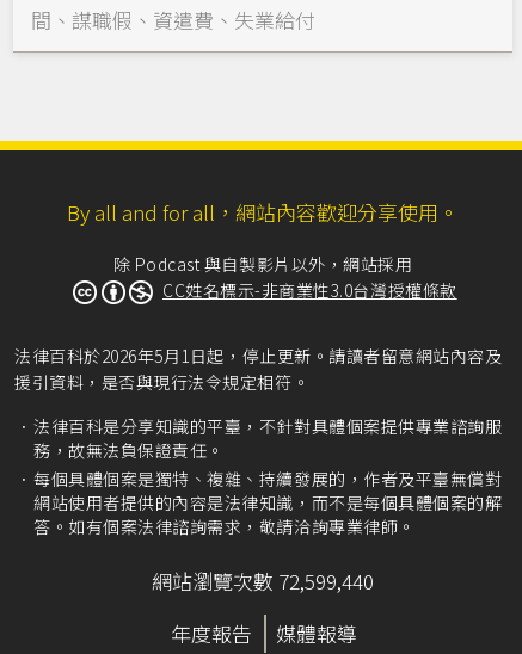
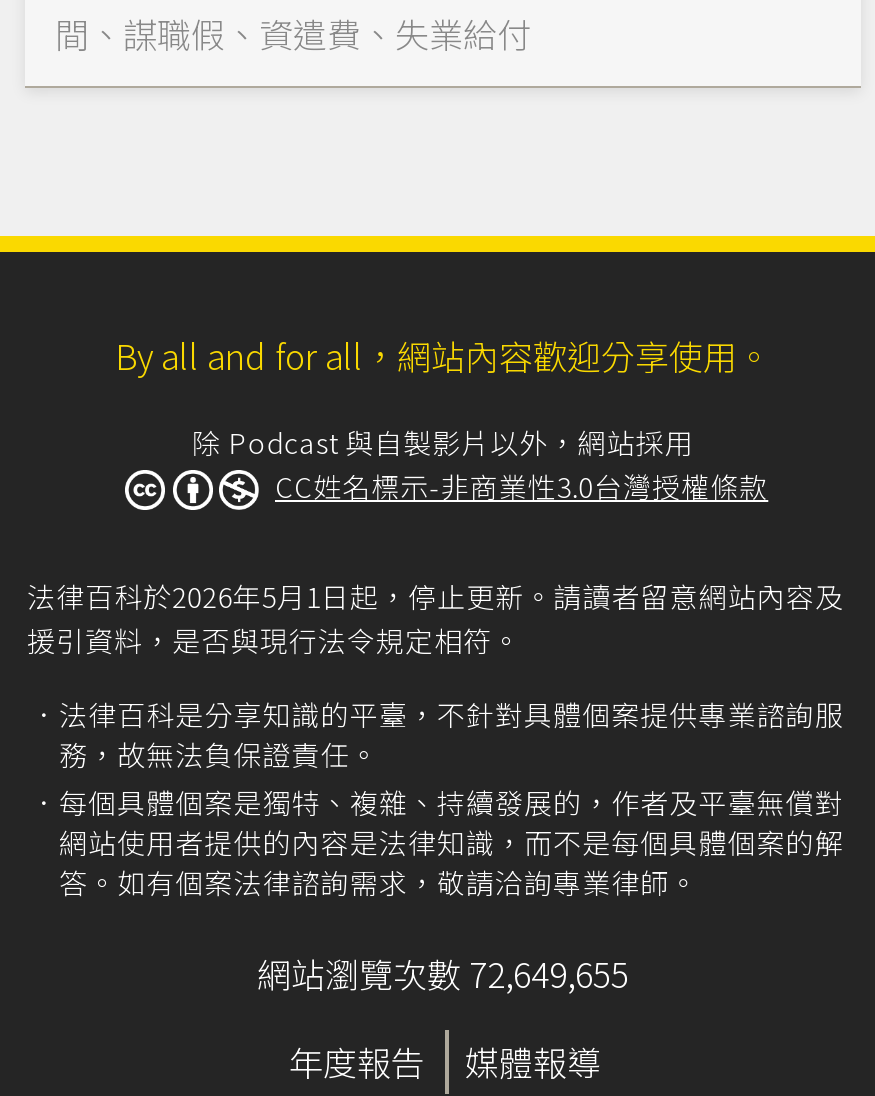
[152,565,374,595] 網站瀏覽次數 72,599,440 -> [257,948,629,998] 網站瀏覽次數 72,649,655

